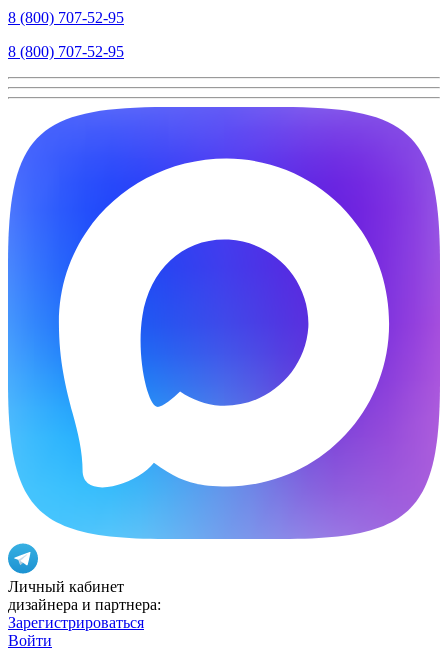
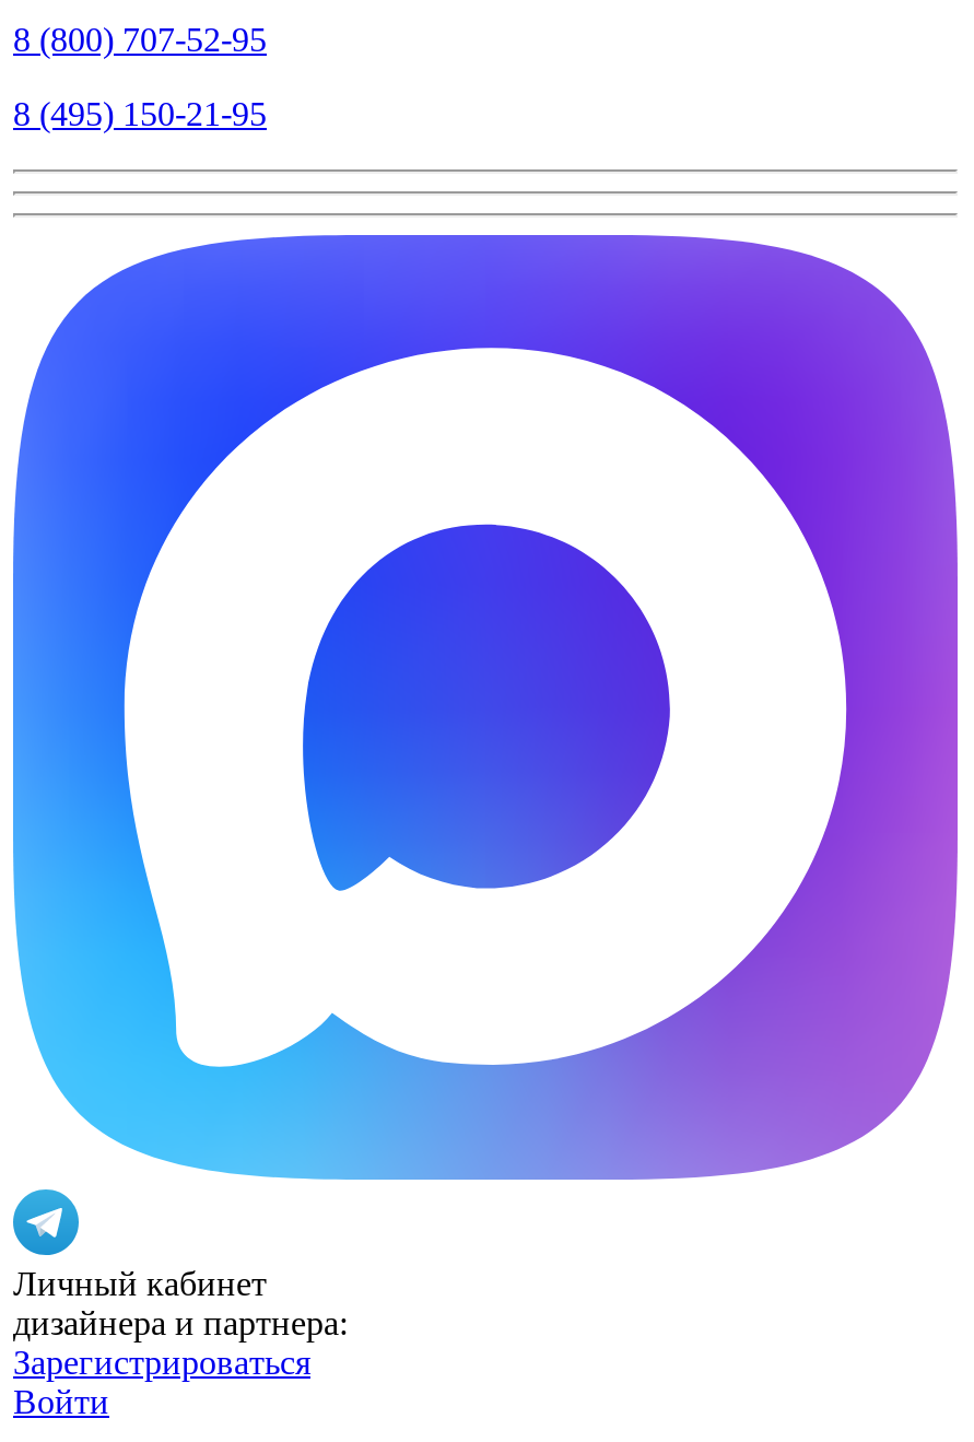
[8,43,124,60] 8 (800) 707-52-95 -> [13,95,267,132] 8 (495) 150-21-95

